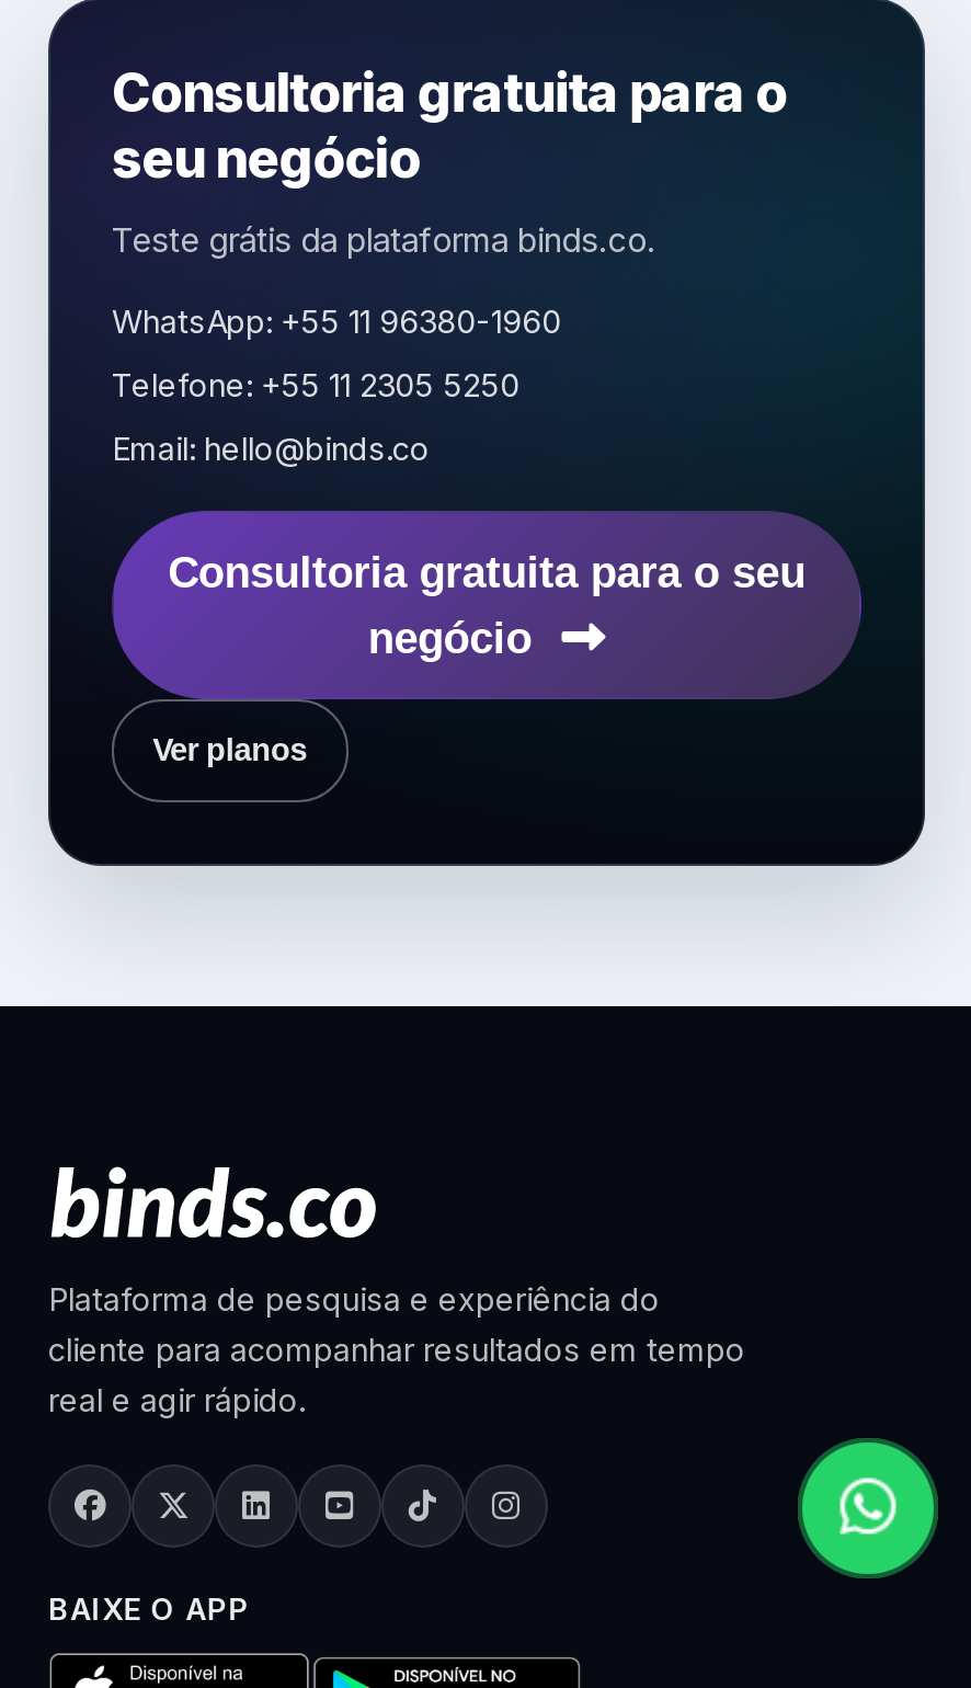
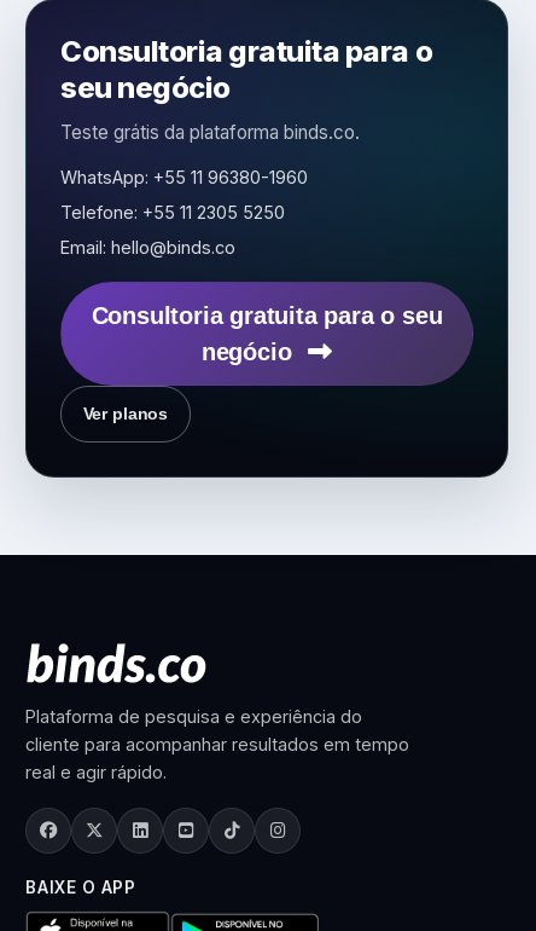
[798,1438,938,1578] [image] -> none

